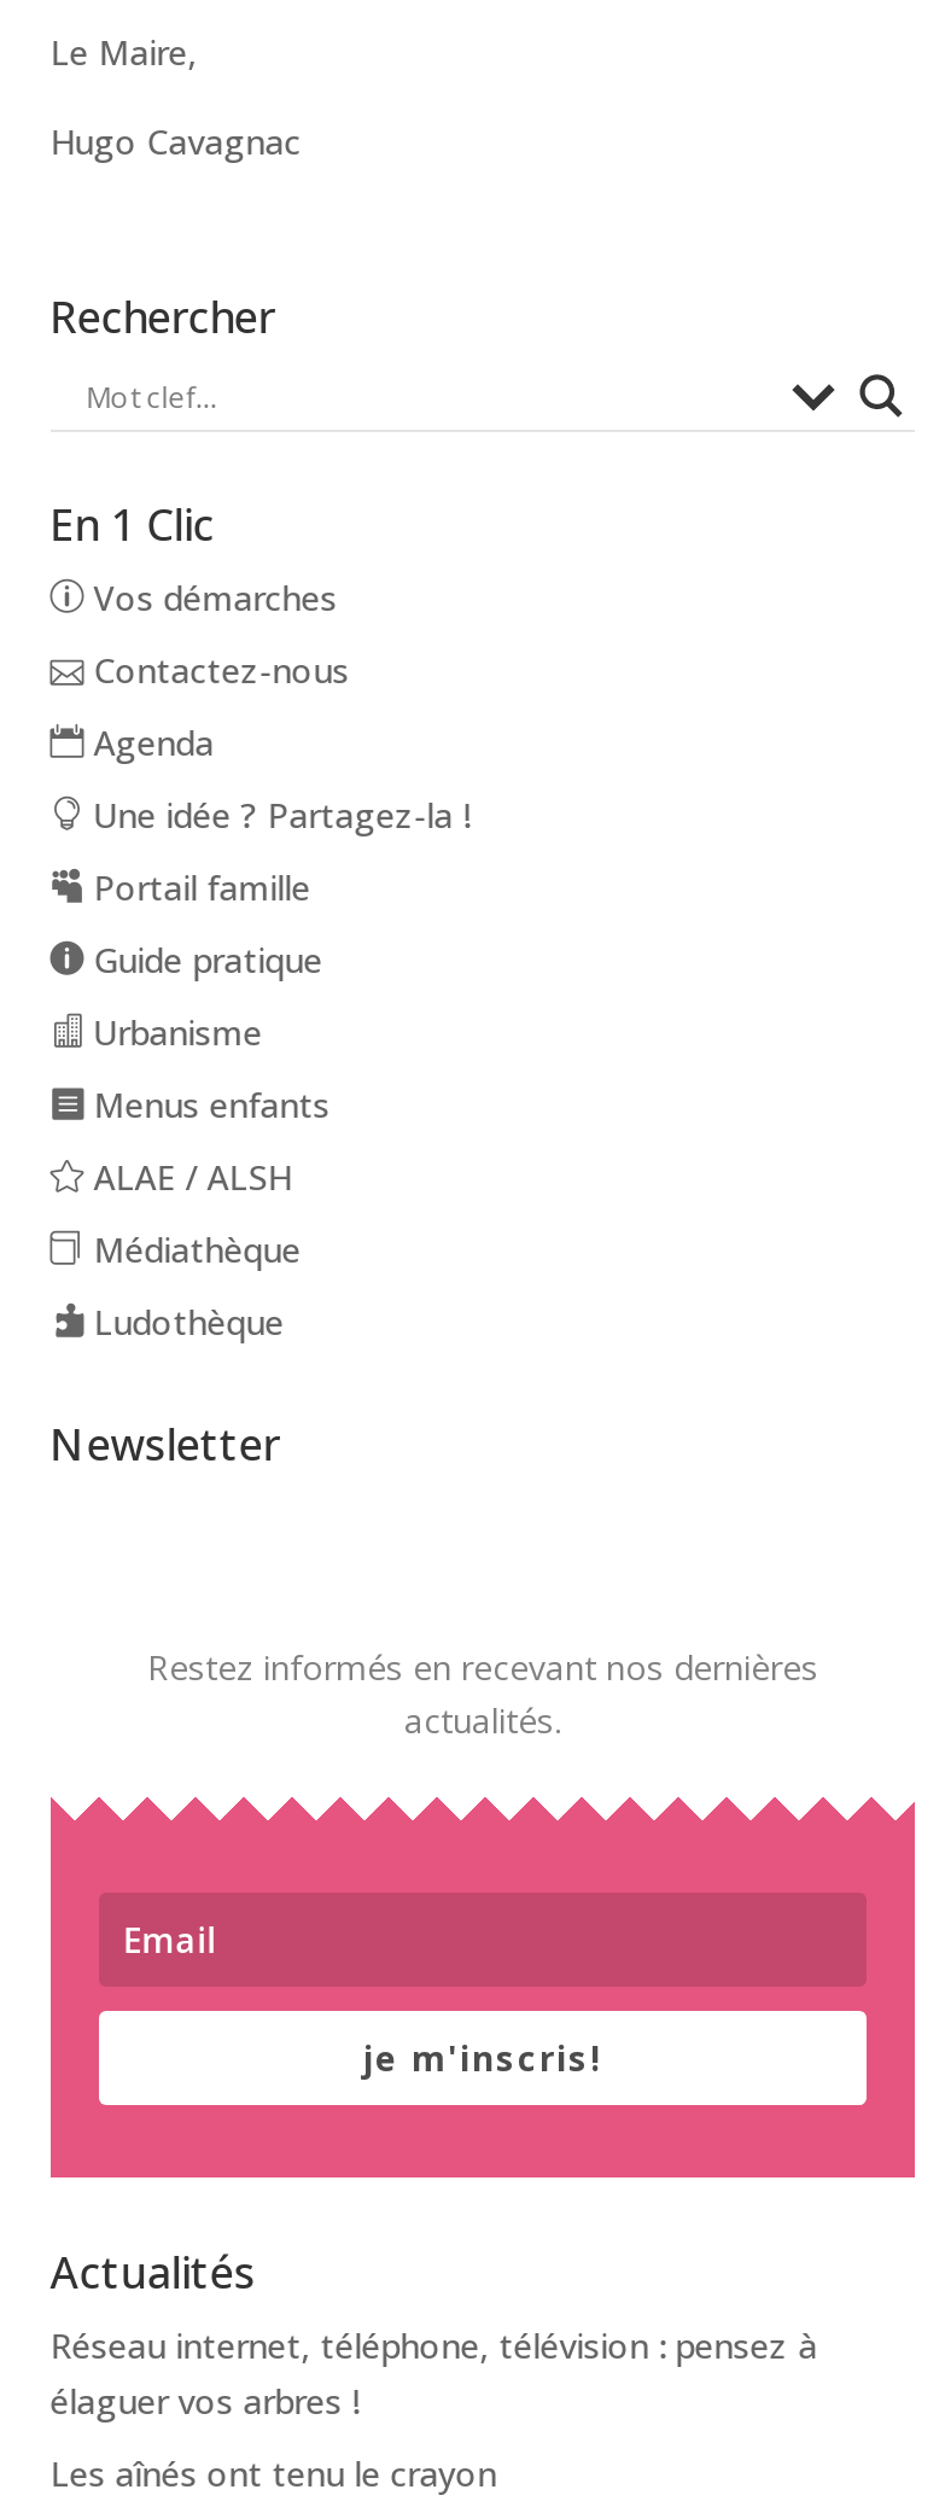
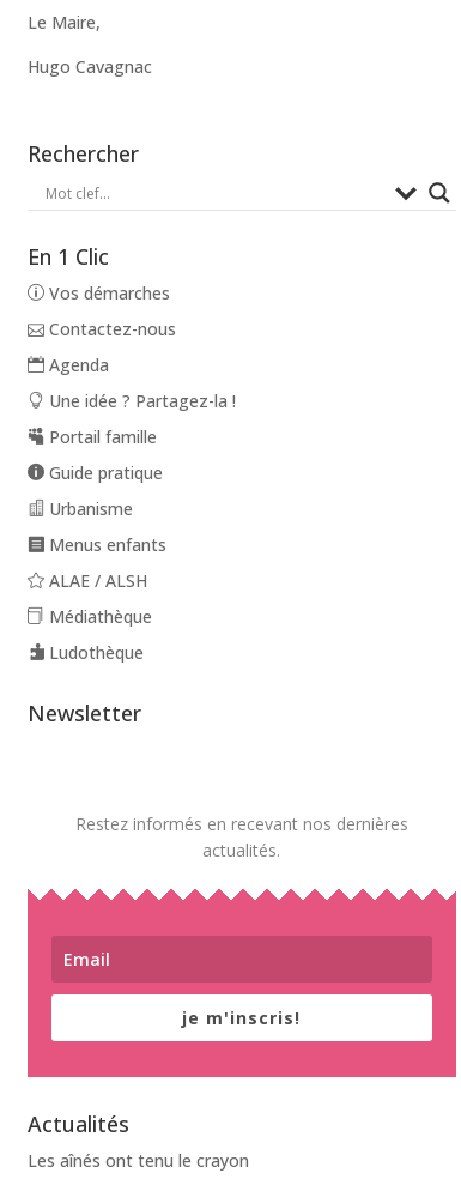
[50,2323,818,2424] Réseau internet, téléphone, télévision : pensez à | élaguer vos arbres ! -> none

